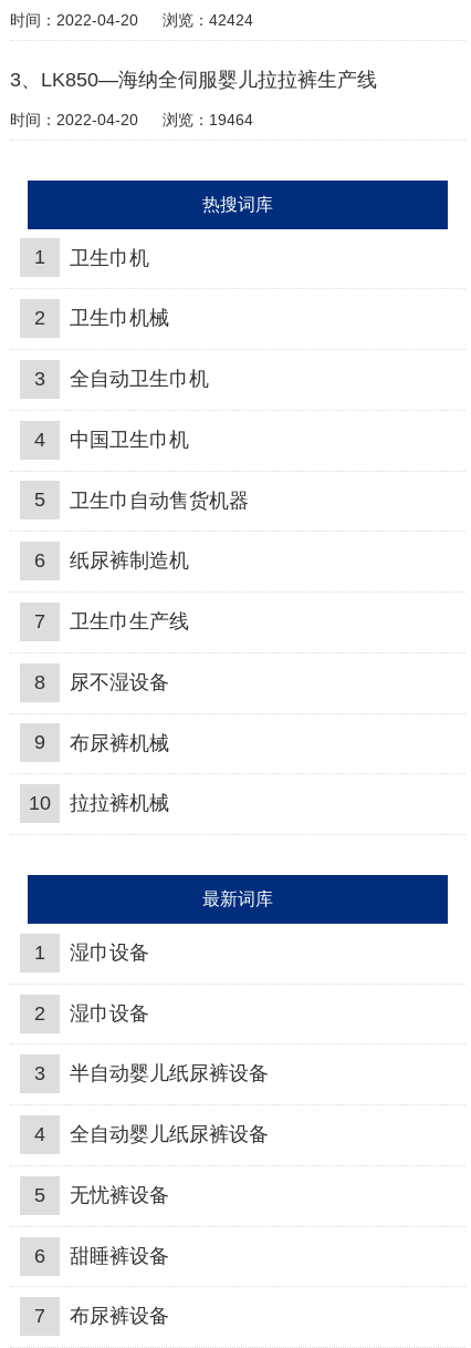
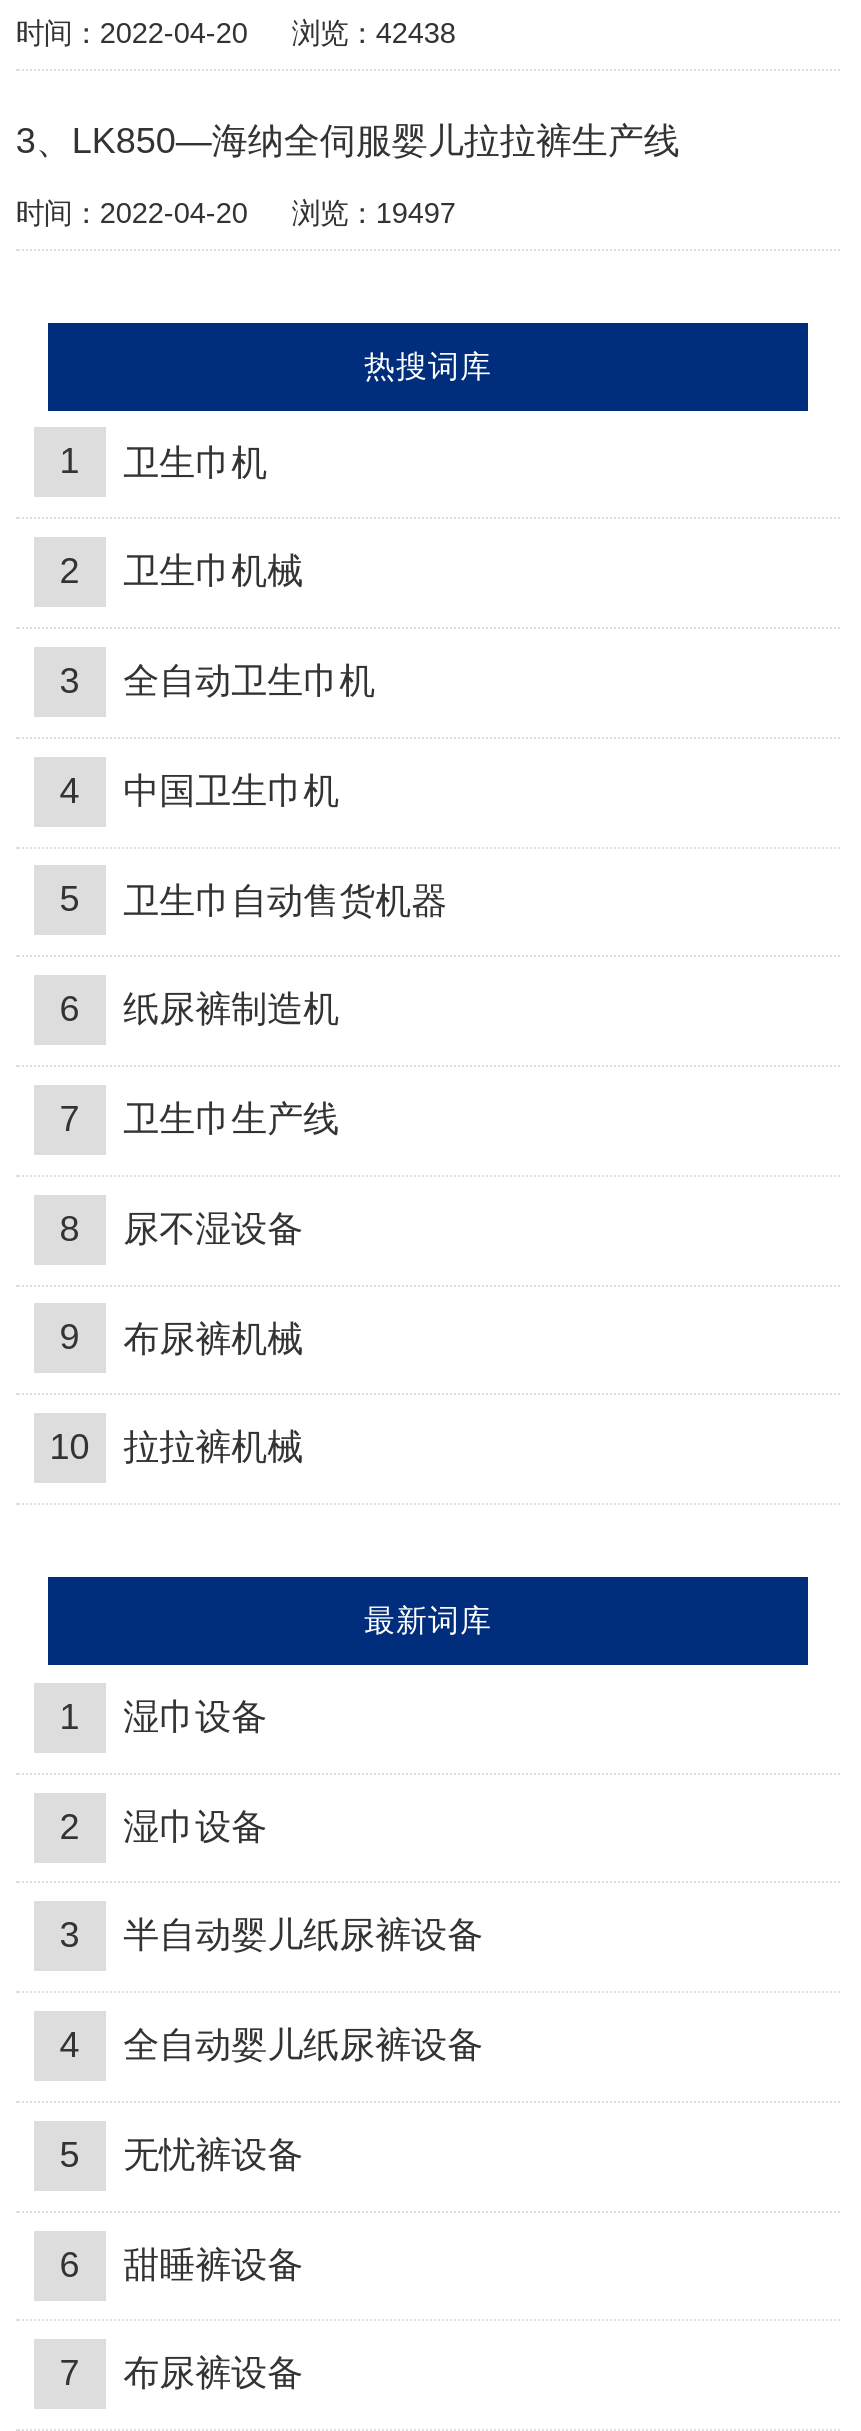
[10,11,253,29] 时间：2022-04-20 浏览：42424 -> [16,17,456,49] 时间：2022-04-20 浏览：42438
[10,110,253,128] 时间：2022-04-20 浏览：19464 -> [16,196,456,228] 时间：2022-04-20 浏览：19497

